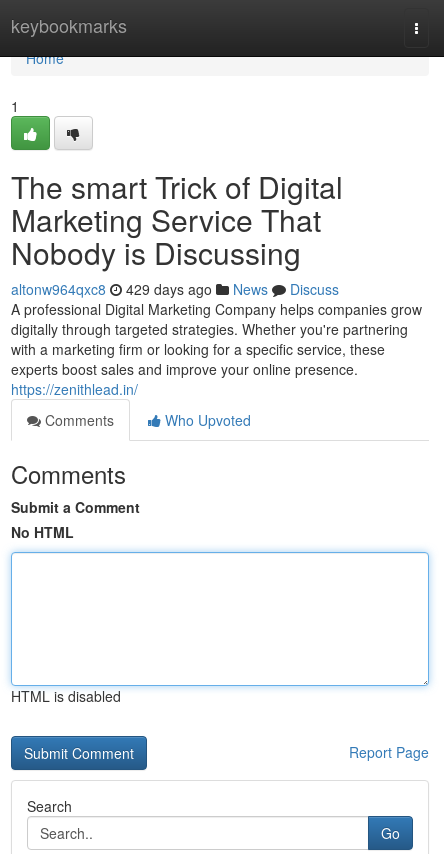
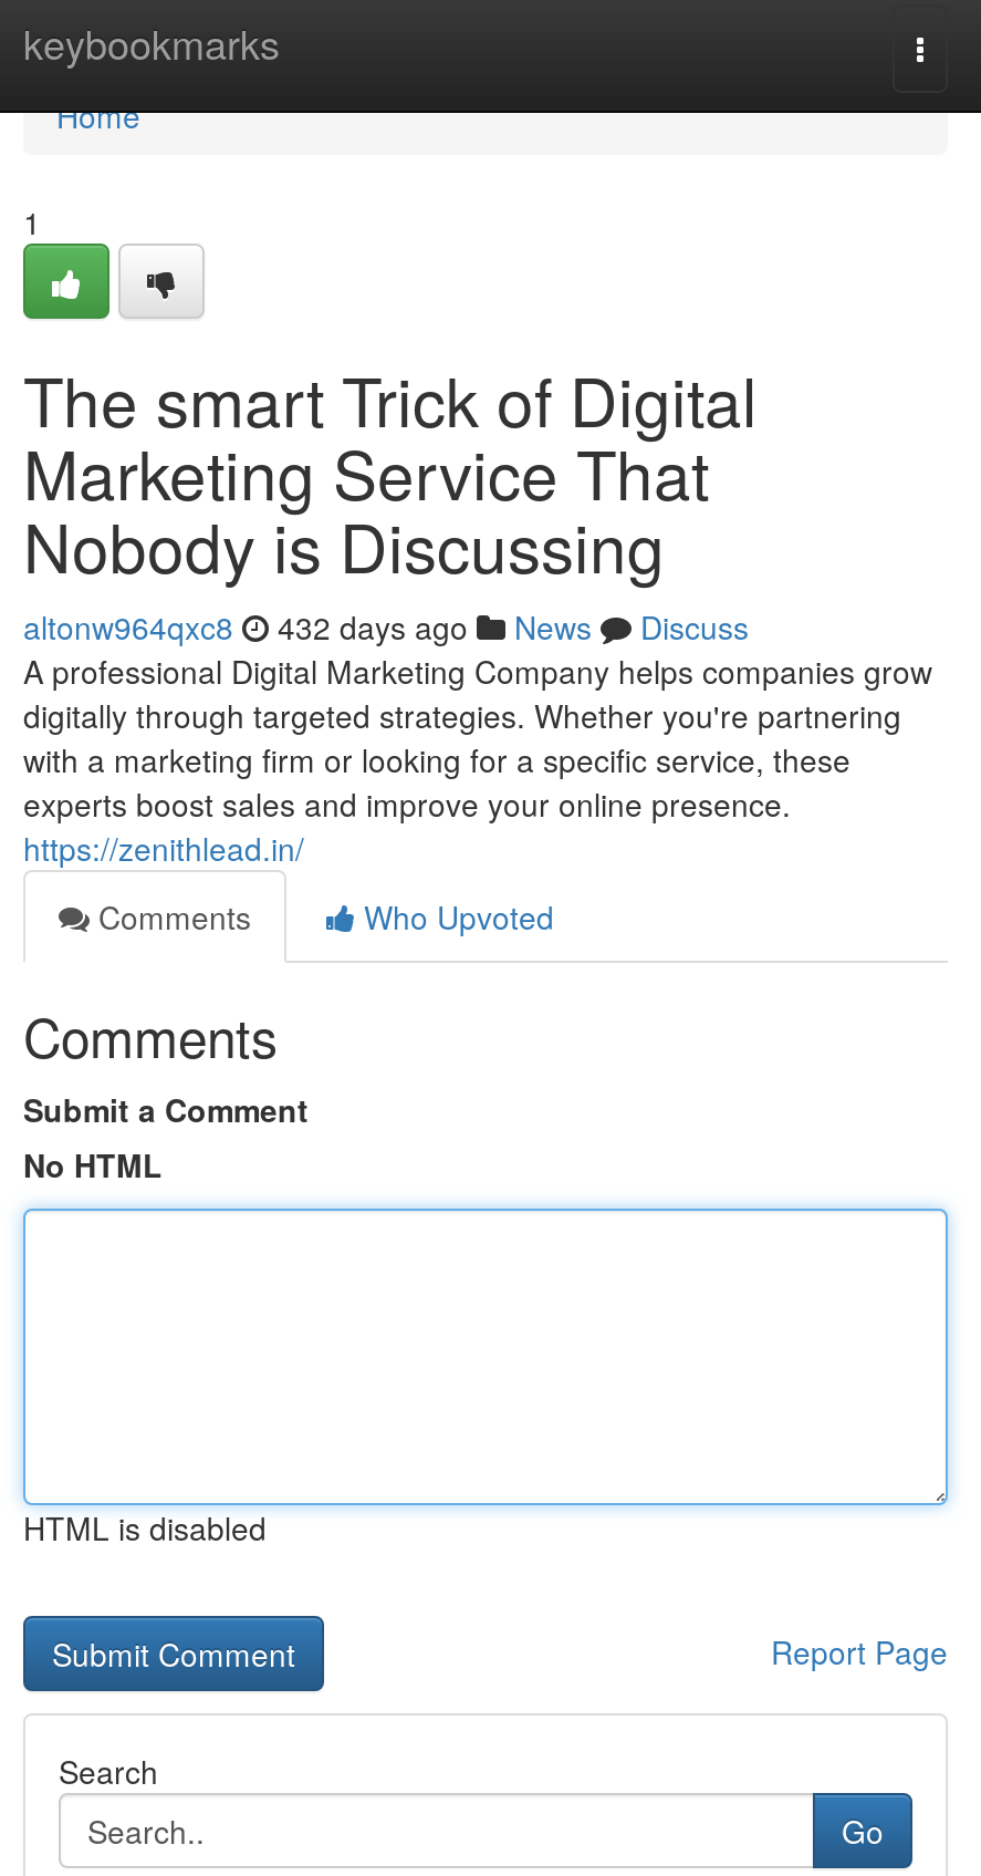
[11,279,339,299] altonw964qxc8 429 days ago News Discuss -> [23,604,749,649] altonw964qxc8 432 days ago News Discuss

